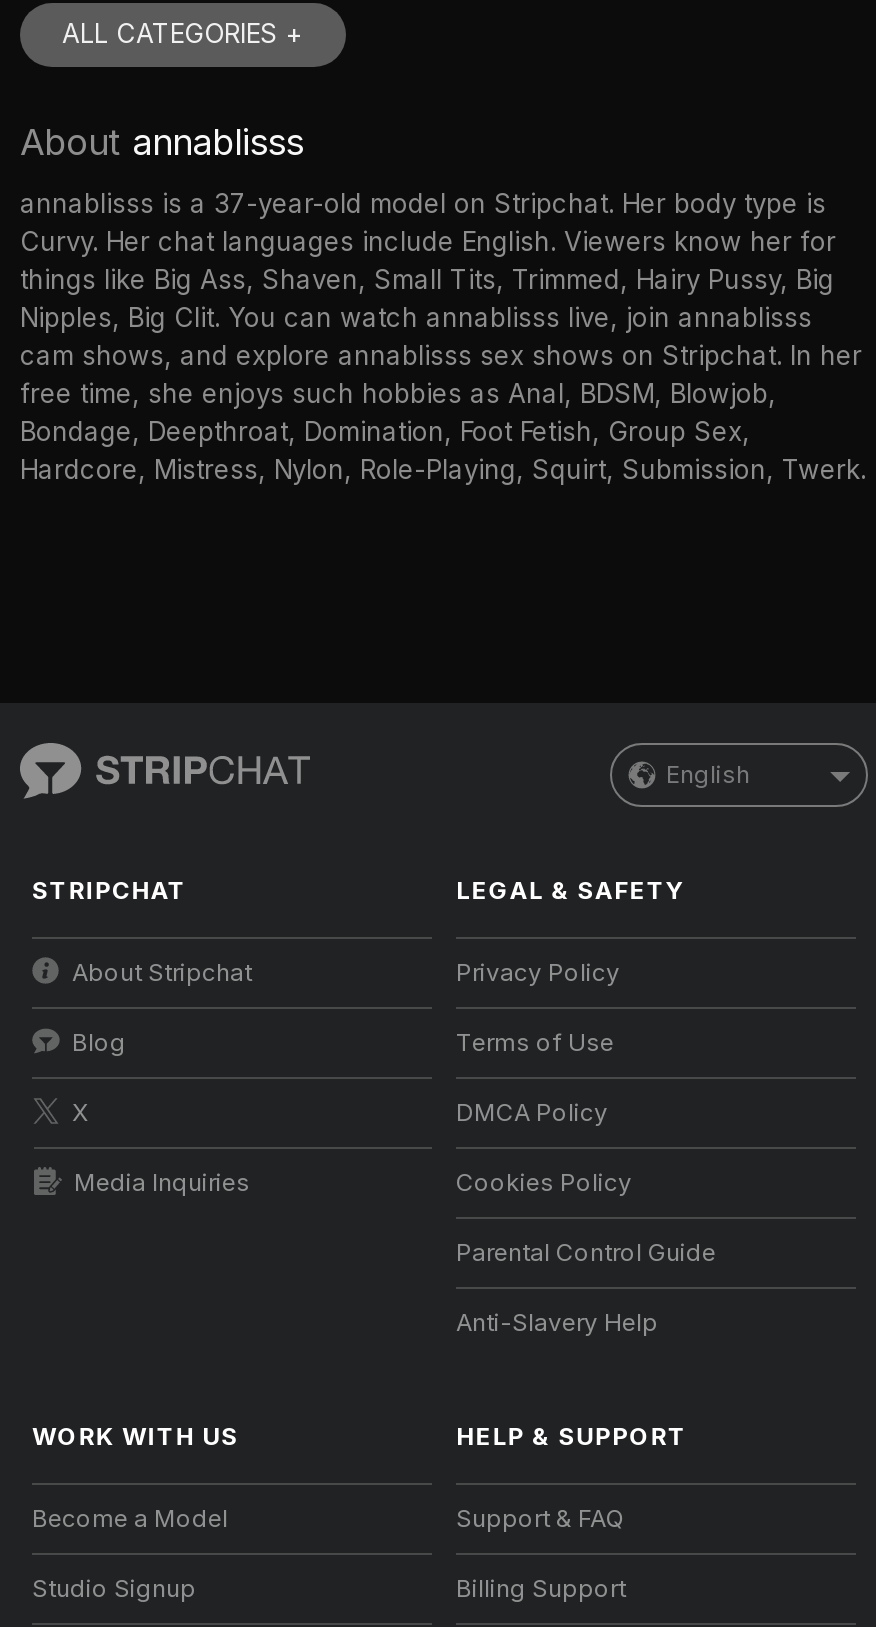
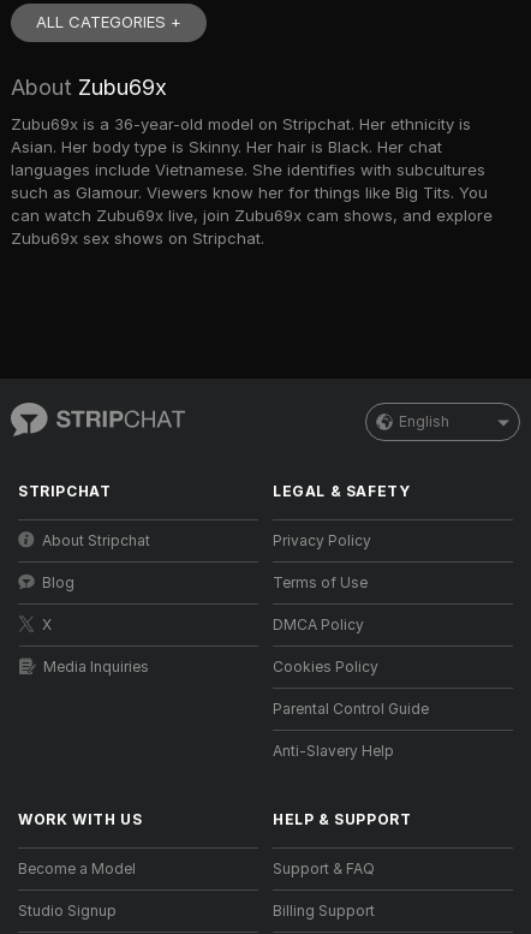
[20,122,304,164] About annablisss -> [11,75,167,100] About Zubu69x
[20,188,866,486] annablisss is a 37-year-old model on Stripchat. Her body type is | Curvy. Her chat languages include English. Viewers know her for | things like Big Ass, Shaven, Small Tits, Trimmed, Hairy Pussy, Big | Nipples, Big Clit. You can watch annablisss live, join annablisss | cam shows, and explore annablisss sex shows on Stripchat. In her | free time, she enjoys such hobbies as Anal, BDSM, Blowjob, | Bondage, Deepthroat, Domination, Foot Fetish, Group Sex, | Hardcore, Mistress, Nylon, Role-Playing, Squirt, Submission, Twerk. -> [11,115,493,248] Zubu69x is a 36-year-old model on Stripchat. Her ethnicity is | Asian. Her body type is Skinny. Her hair is Black. Her chat | languages include Vietnamese. She identifies with subcultures | such as Glamour. Viewers know her for things like Big Tits. You | can watch Zubu69x live, join Zubu69x cam shows, and explore | Zubu69x sex shows on Stripchat.

